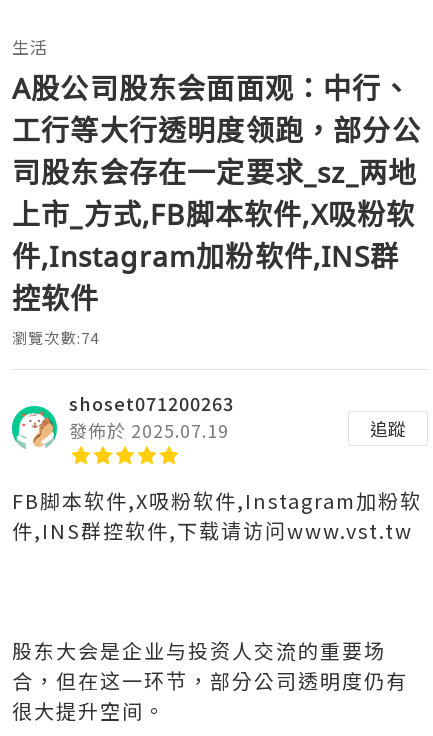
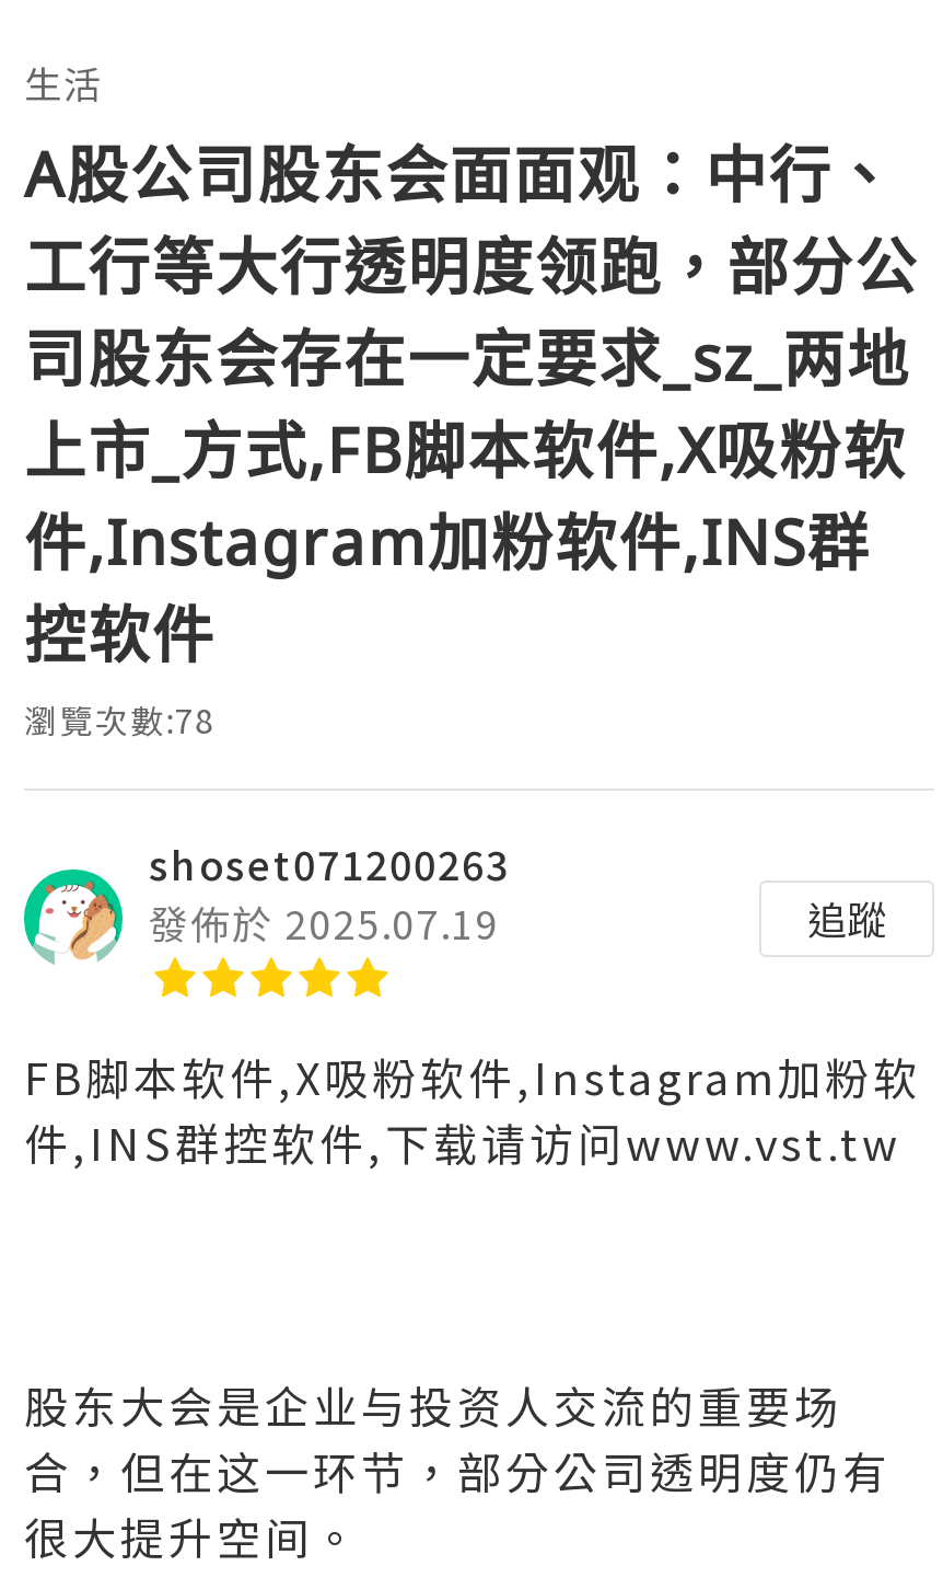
[12,327,99,348] 瀏覽次數:74 -> [24,697,215,743] 瀏覽次數:78

